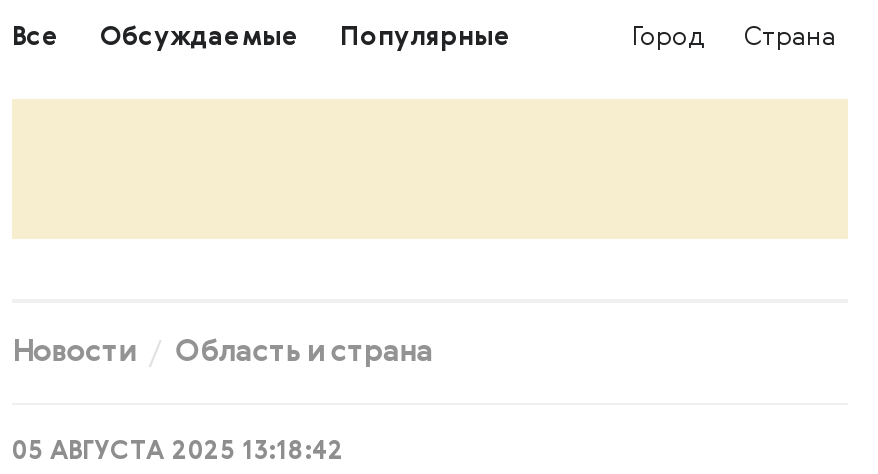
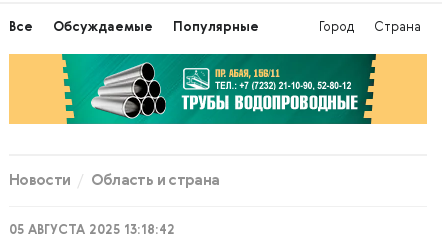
none -> [9,53,427,125] [image]

